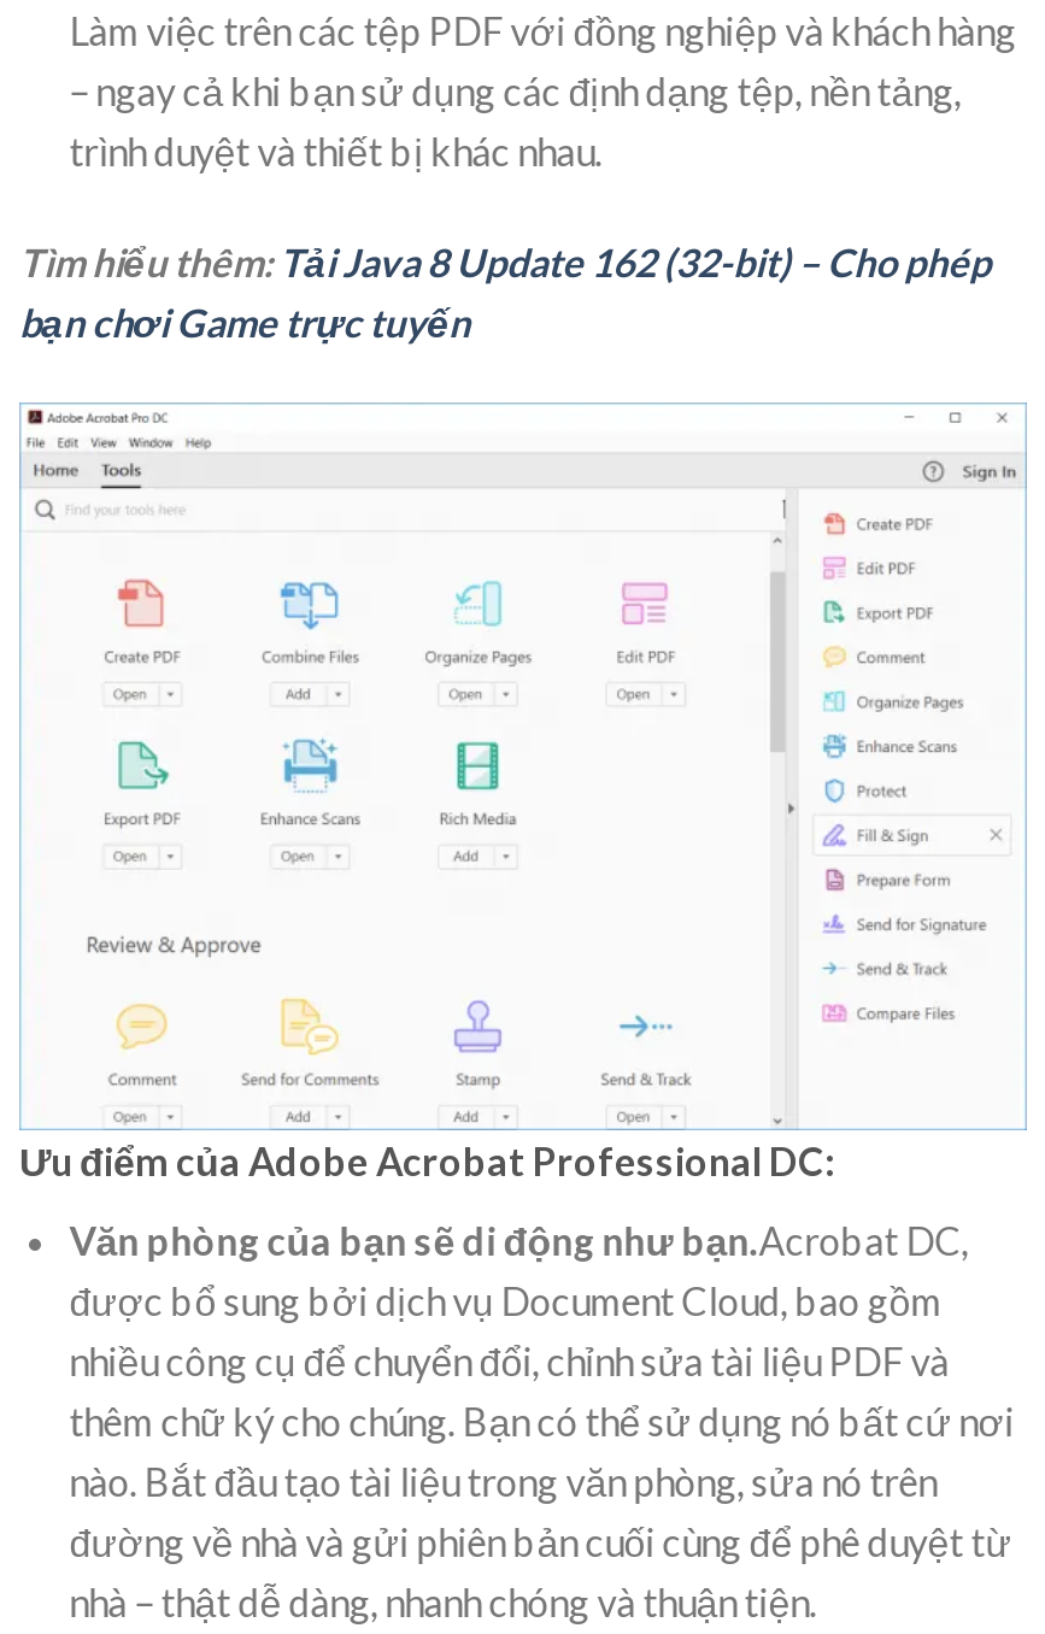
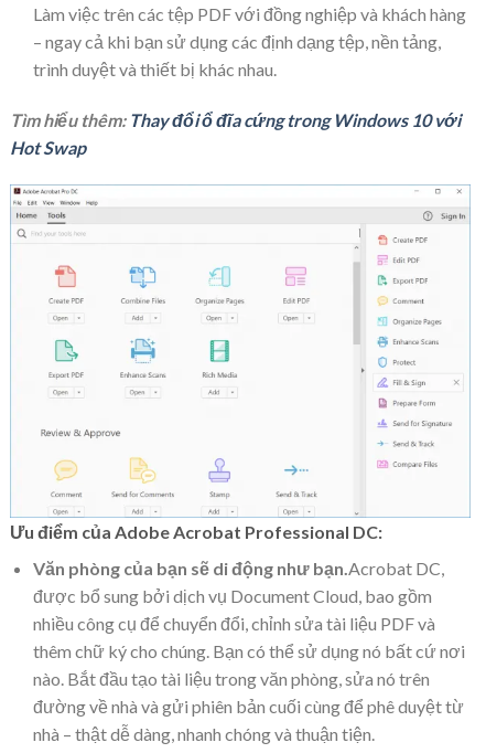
[19,239,991,345] Tìm hiểu thêm: Tải Java 8 Update 162 (32-bit) – Cho phép | bạn chơi Game trực tuyến -> [10,110,461,158] Tìm hiểu thêm: Thay đổi ổ đĩa cứng trong Windows 10 với | Hot Swap

